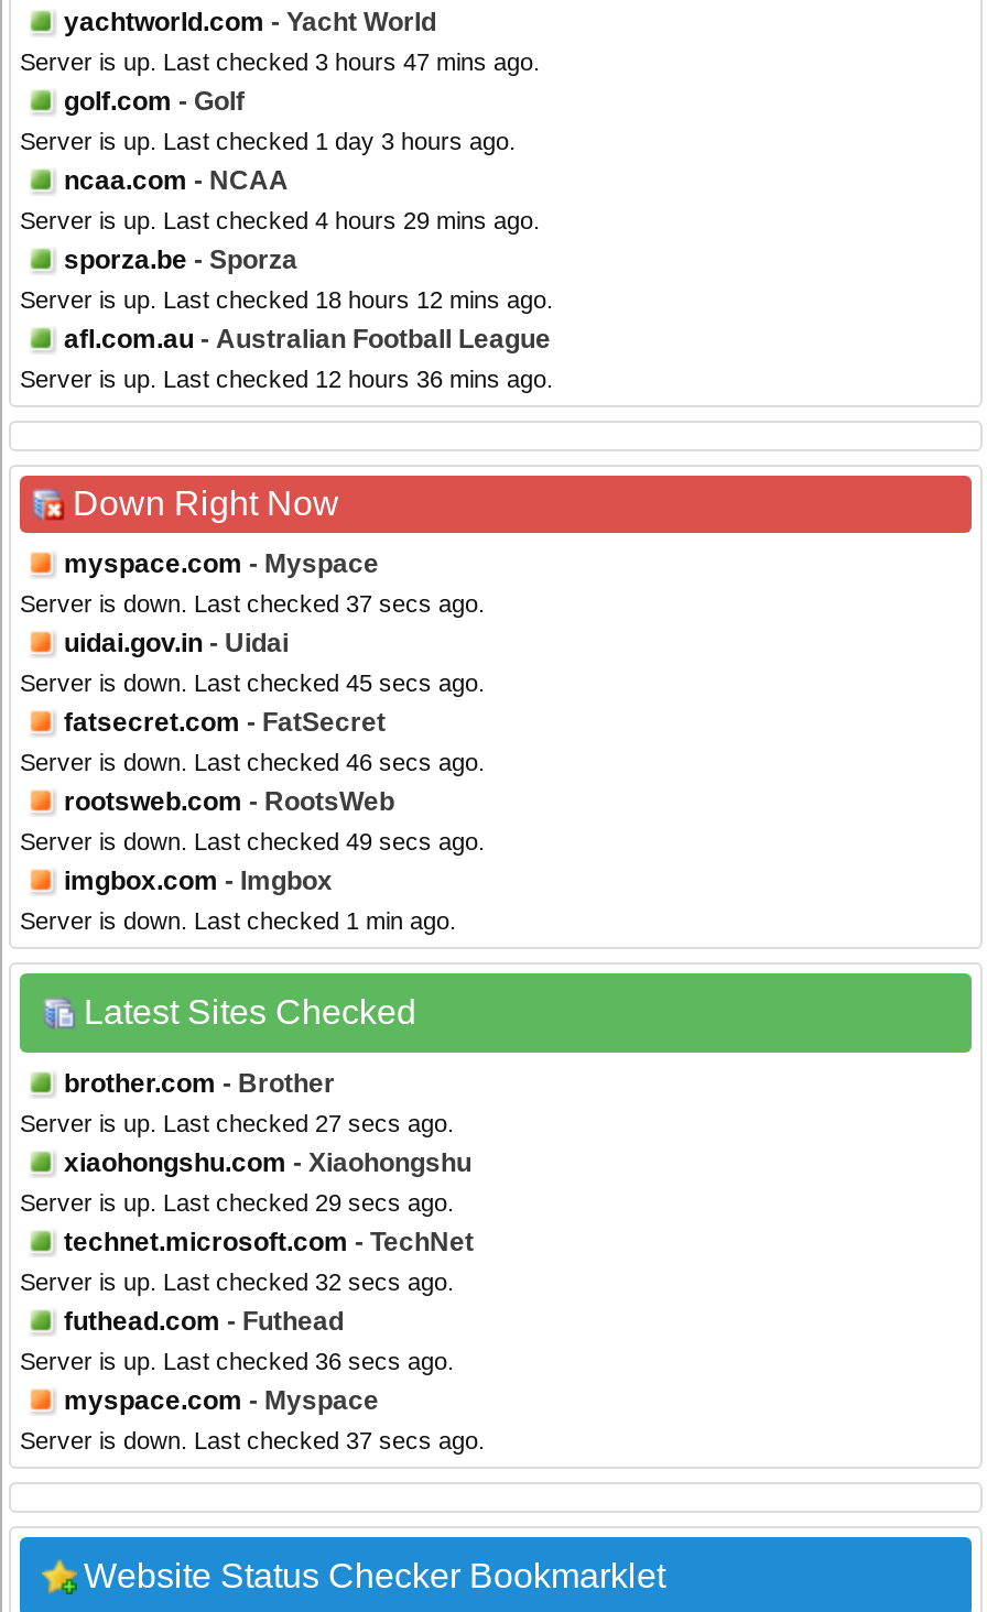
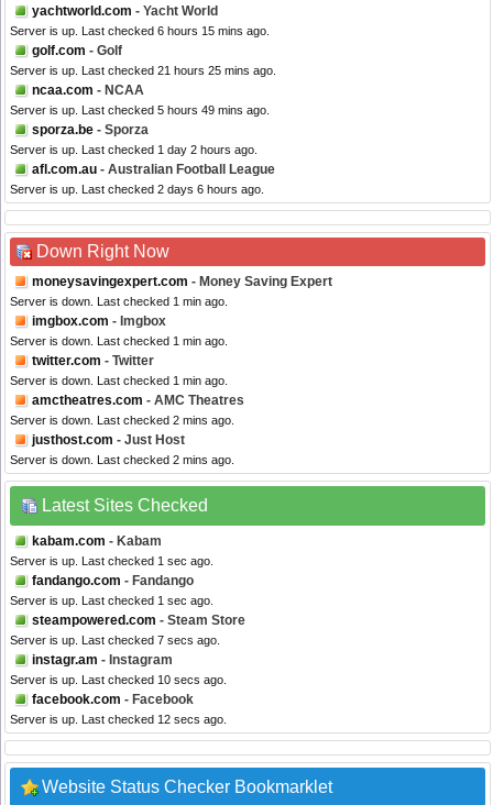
[20,48,540,75] Server is up. Last checked 3 hours 47 mins ago. -> [10,24,270,37] Server is up. Last checked 6 hours 15 mins ago.
[20,128,516,154] Server is up. Last checked 1 day 3 hours ago. -> [10,64,276,77] Server is up. Last checked 21 hours 25 mins ago.
[20,207,540,233] Server is up. Last checked 4 hours 29 mins ago. -> [10,103,270,117] Server is up. Last checked 5 hours 49 mins ago.
[20,286,553,313] Server is up. Last checked 18 hours 12 mins ago. -> [10,143,258,156] Server is up. Last checked 1 day 2 hours ago.
[20,366,553,392] Server is up. Last checked 12 hours 36 mins ago. -> [10,183,264,196] Server is up. Last checked 2 days 6 hours ago.
[20,548,485,854] myspace.com - Myspace | Server is down. Last checked 37 secs ago. | uidai.gov.in - Uidai | Server is down. Last checked 45 secs ago. | fatsecret.com - FatSecret | Server is down. Last checked 46 secs ago. | rootsweb.com - RootsWeb | Server is down. Last checked 49 secs ago. -> [10,274,332,308] moneysavingexpert.com - Money Saving Expert | Server is down. Last checked 1 min ago.
moved [20,865,456,934] -> [10,313,228,348]: imgbox.com - Imgbox | Server is down. Last checked 1 min ago.
none -> [10,353,244,466] twitter.com - Twitter | Server is down. Last checked 1 min ago. | amctheatres.com - AMC Theatres | Server is down. Last checked 2 mins ago. | justhost.com - Just Host | Server is down. Last checked 2 mins ago.
[20,1068,485,1453] brother.com - Brother | Server is up. Last checked 27 secs ago. | xiaohongshu.com - Xiaohongshu | Server is up. Last checked 29 secs ago. | technet.microsoft.com - TechNet | Server is up. Last checked 32 secs ago. | futhead.com - Futhead | Server is up. Last checked 36 secs ago. | myspace.com - Myspace | Server is down. Last checked 37 secs ago. -> [10,533,245,726] kabam.com - Kabam | Server is up. Last checked 1 sec ago. | fandango.com - Fandango | Server is up. Last checked 1 sec ago. | steampowered.com - Steam Store | Server is up. Last checked 7 secs ago. | instagr.am - Instagram | Server is up. Last checked 10 secs ago. | facebook.com - Facebook | Server is up. Last checked 12 secs ago.

